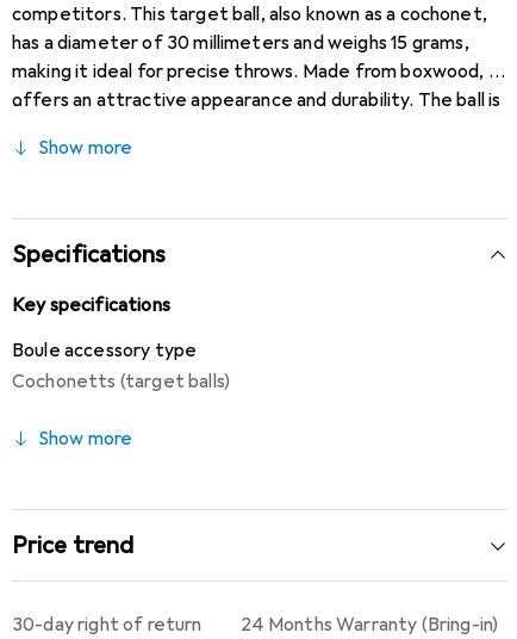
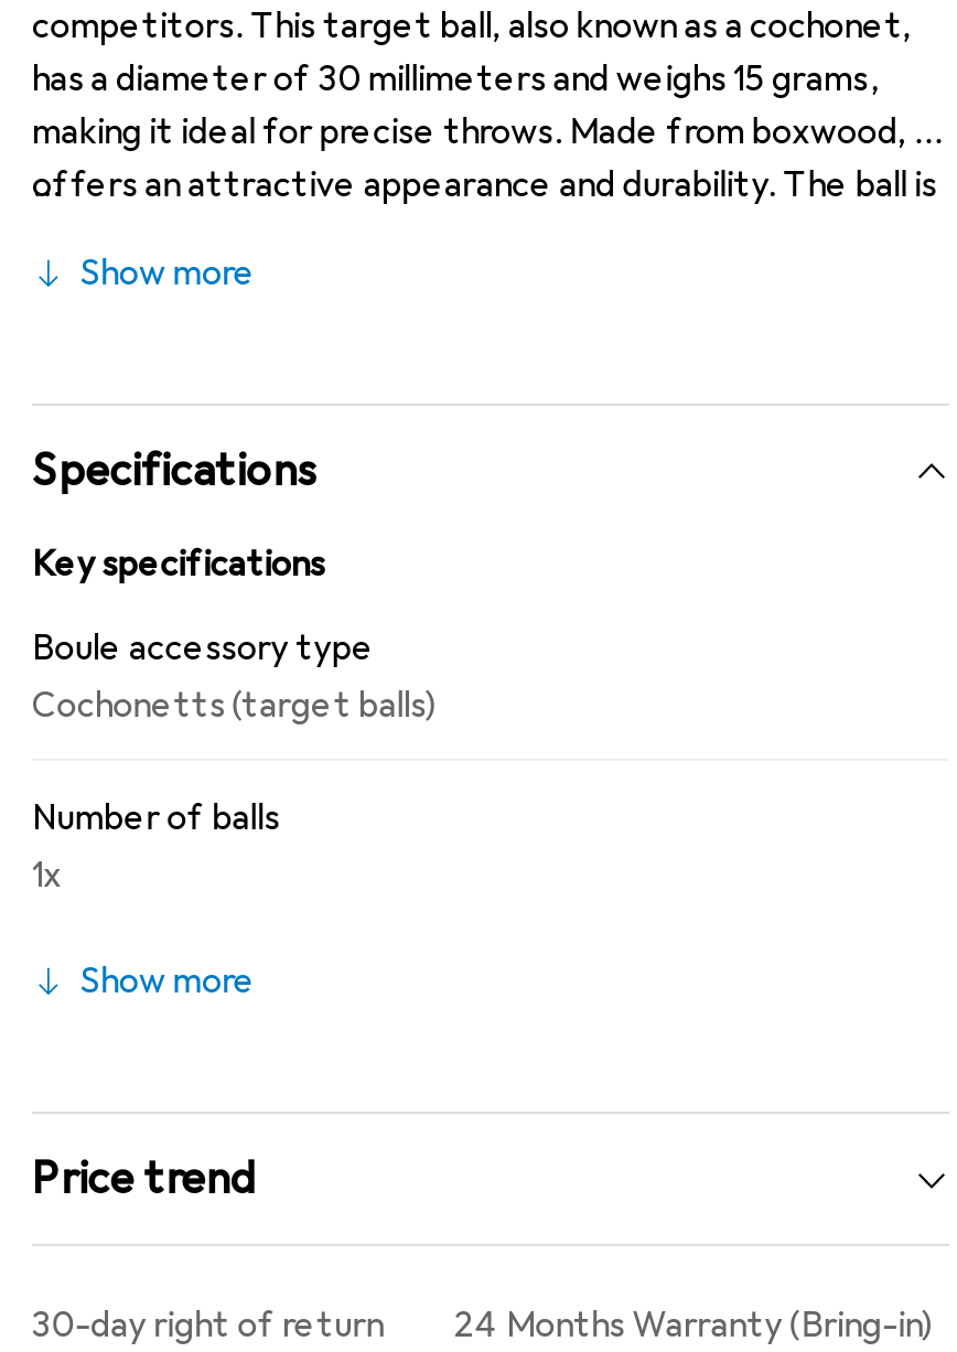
none -> [32,796,280,898] Number of balls | 1x

